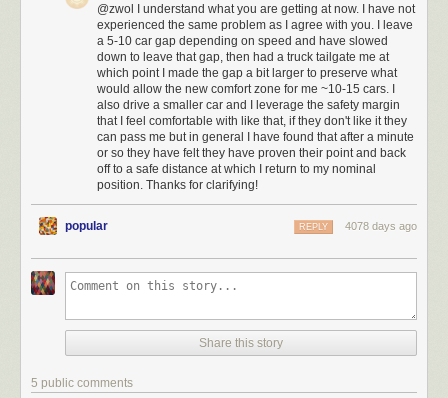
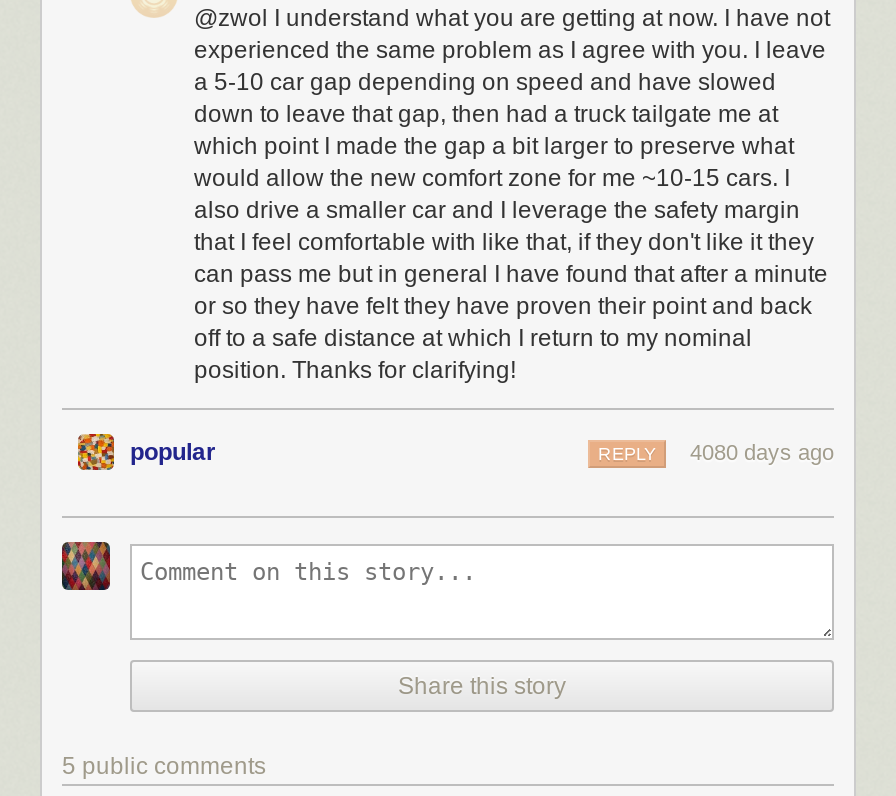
[299,220,417,232] REPLY 4078 days ago -> [598,440,834,464] REPLY 4080 days ago

